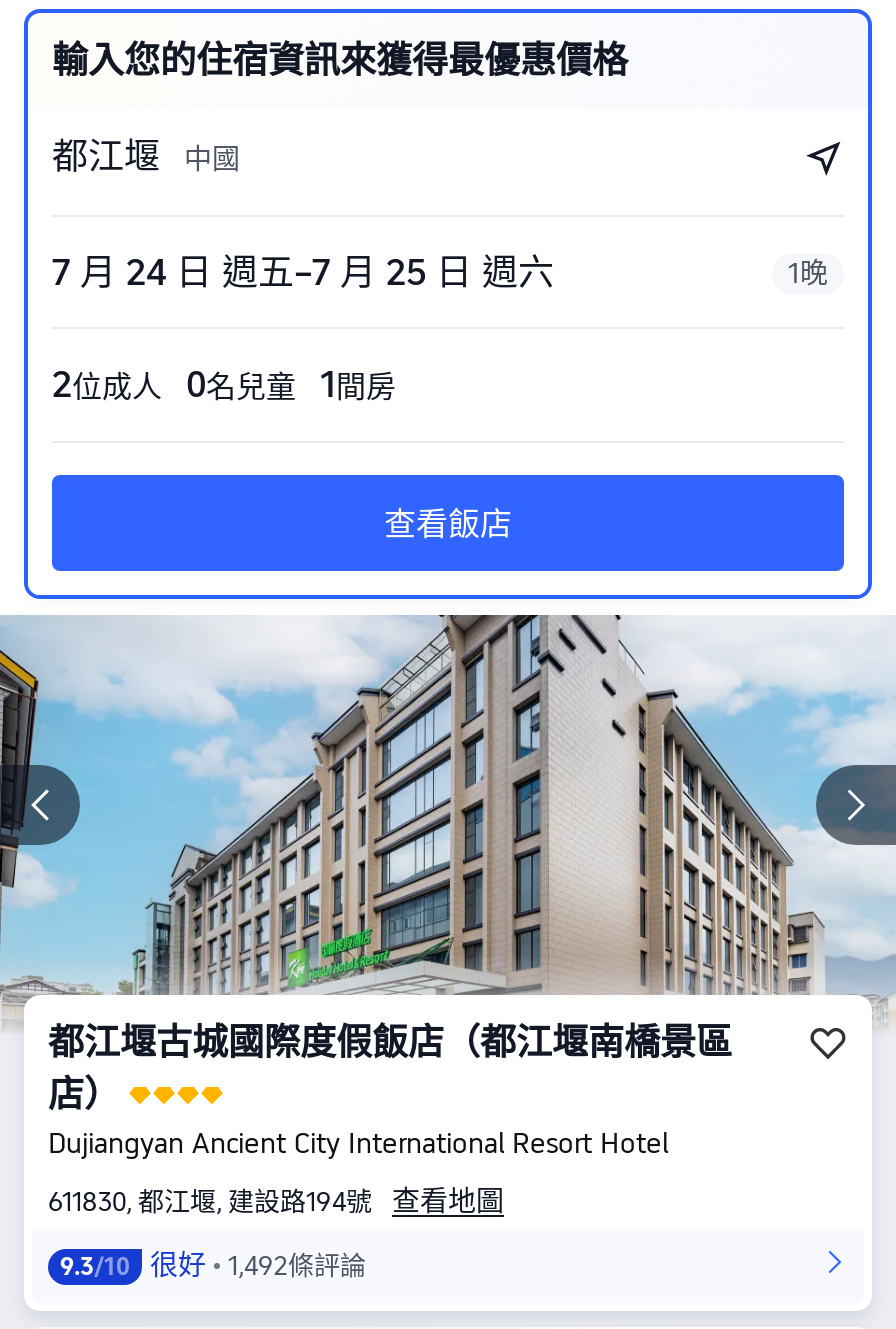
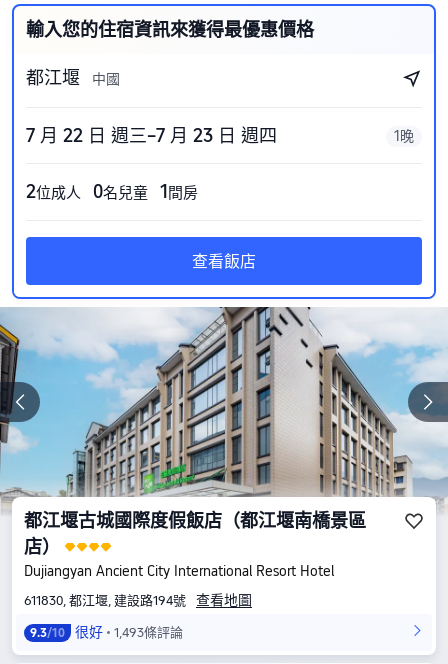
[52,251,554,293] 7 月 24 日 週五–7 月 25 日 週六 -> [26,125,277,146] 7 月 22 日 週三–7 月 23 日 週四
[60,1249,366,1281] 9.3/10 很好 1,492條評論 -> [30,624,183,640] 9.3/10 很好 1,493條評論

